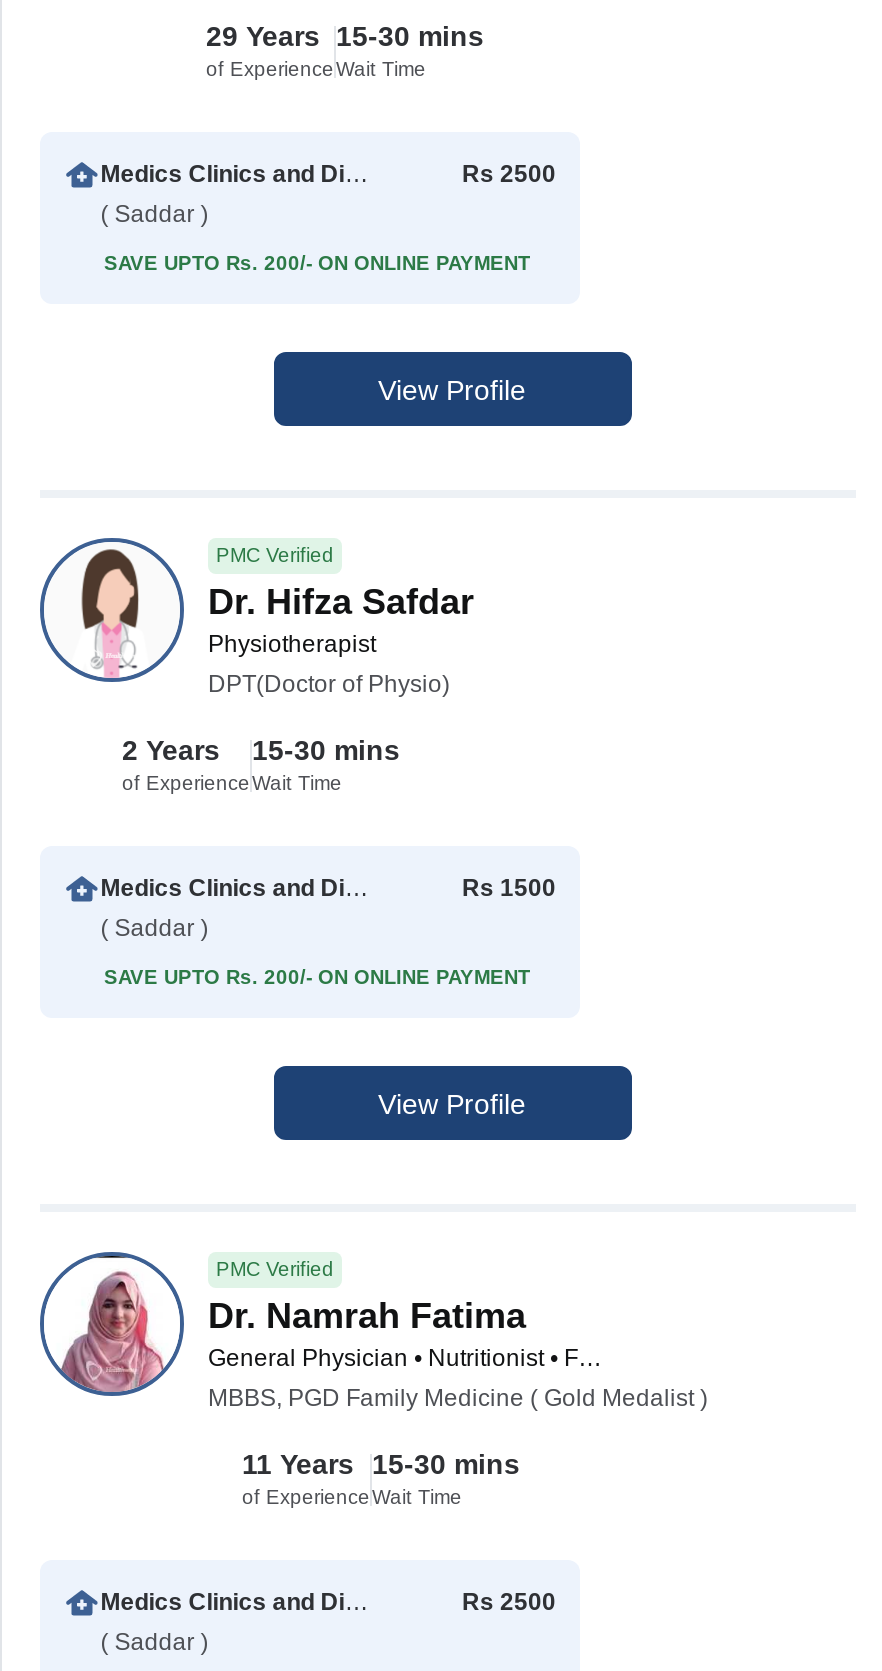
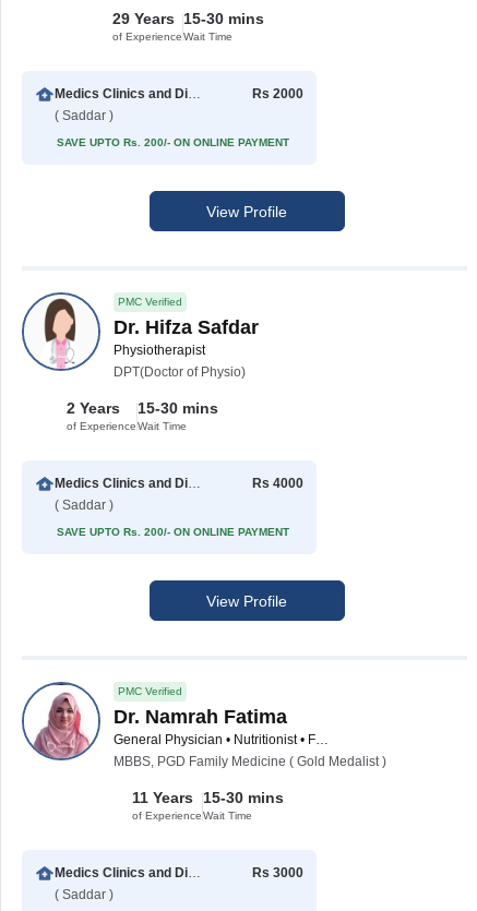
[462,160,556,188] Rs 2500 -> [252,86,303,101] Rs 2000
[462,874,556,902] Rs 1500 -> [252,476,303,491] Rs 4000
[462,1588,556,1616] Rs 2500 -> [252,865,303,880] Rs 3000

